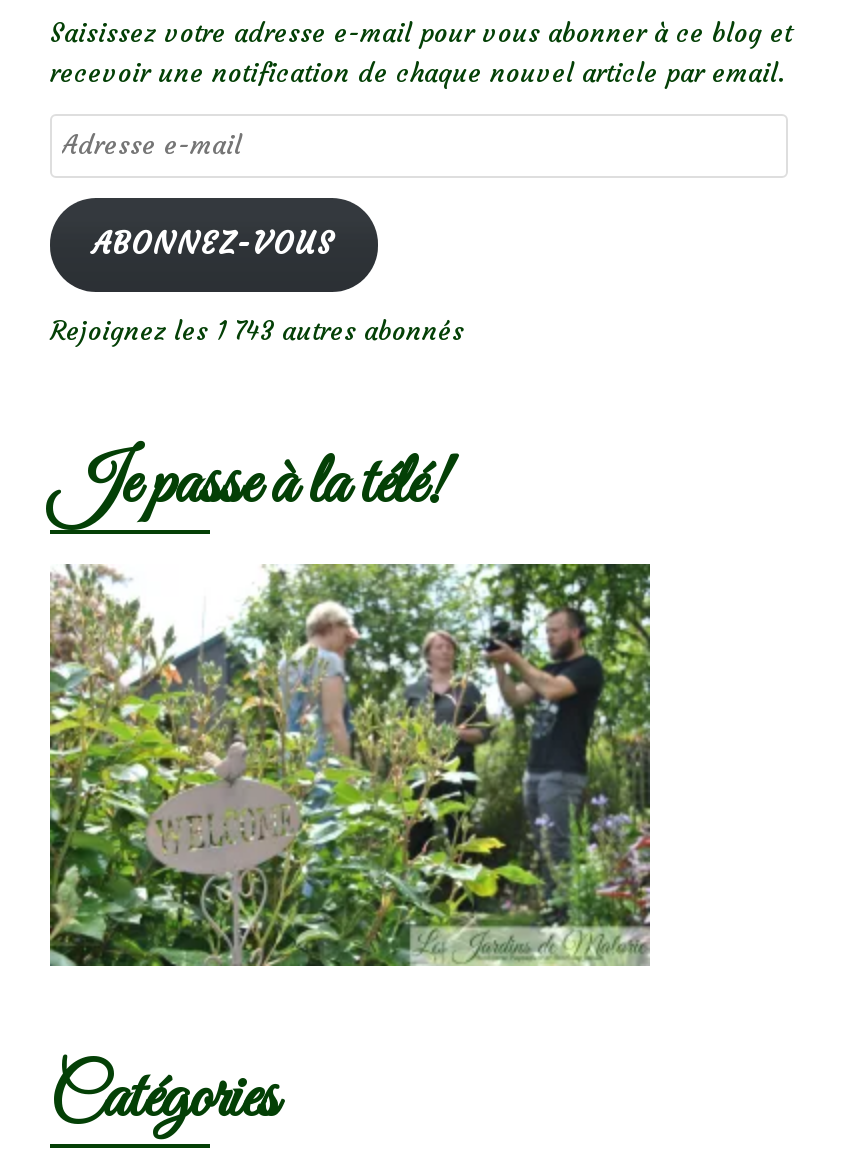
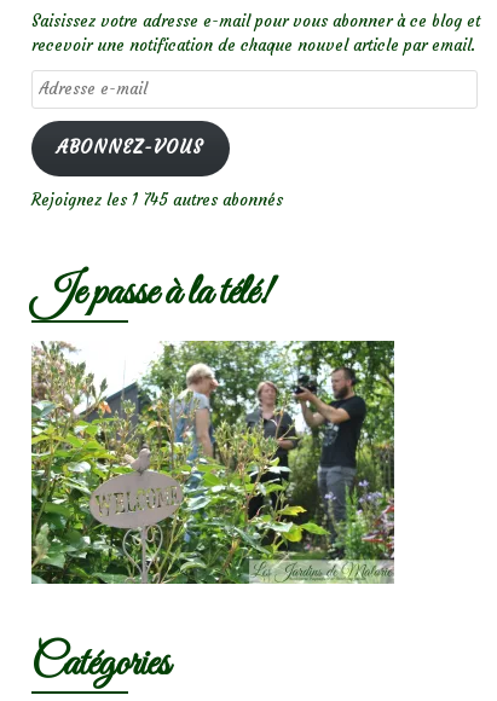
[50,314,464,348] Rejoignez les 1 743 autres abonnés -> [31,190,283,210] Rejoignez les 1 745 autres abonnés

